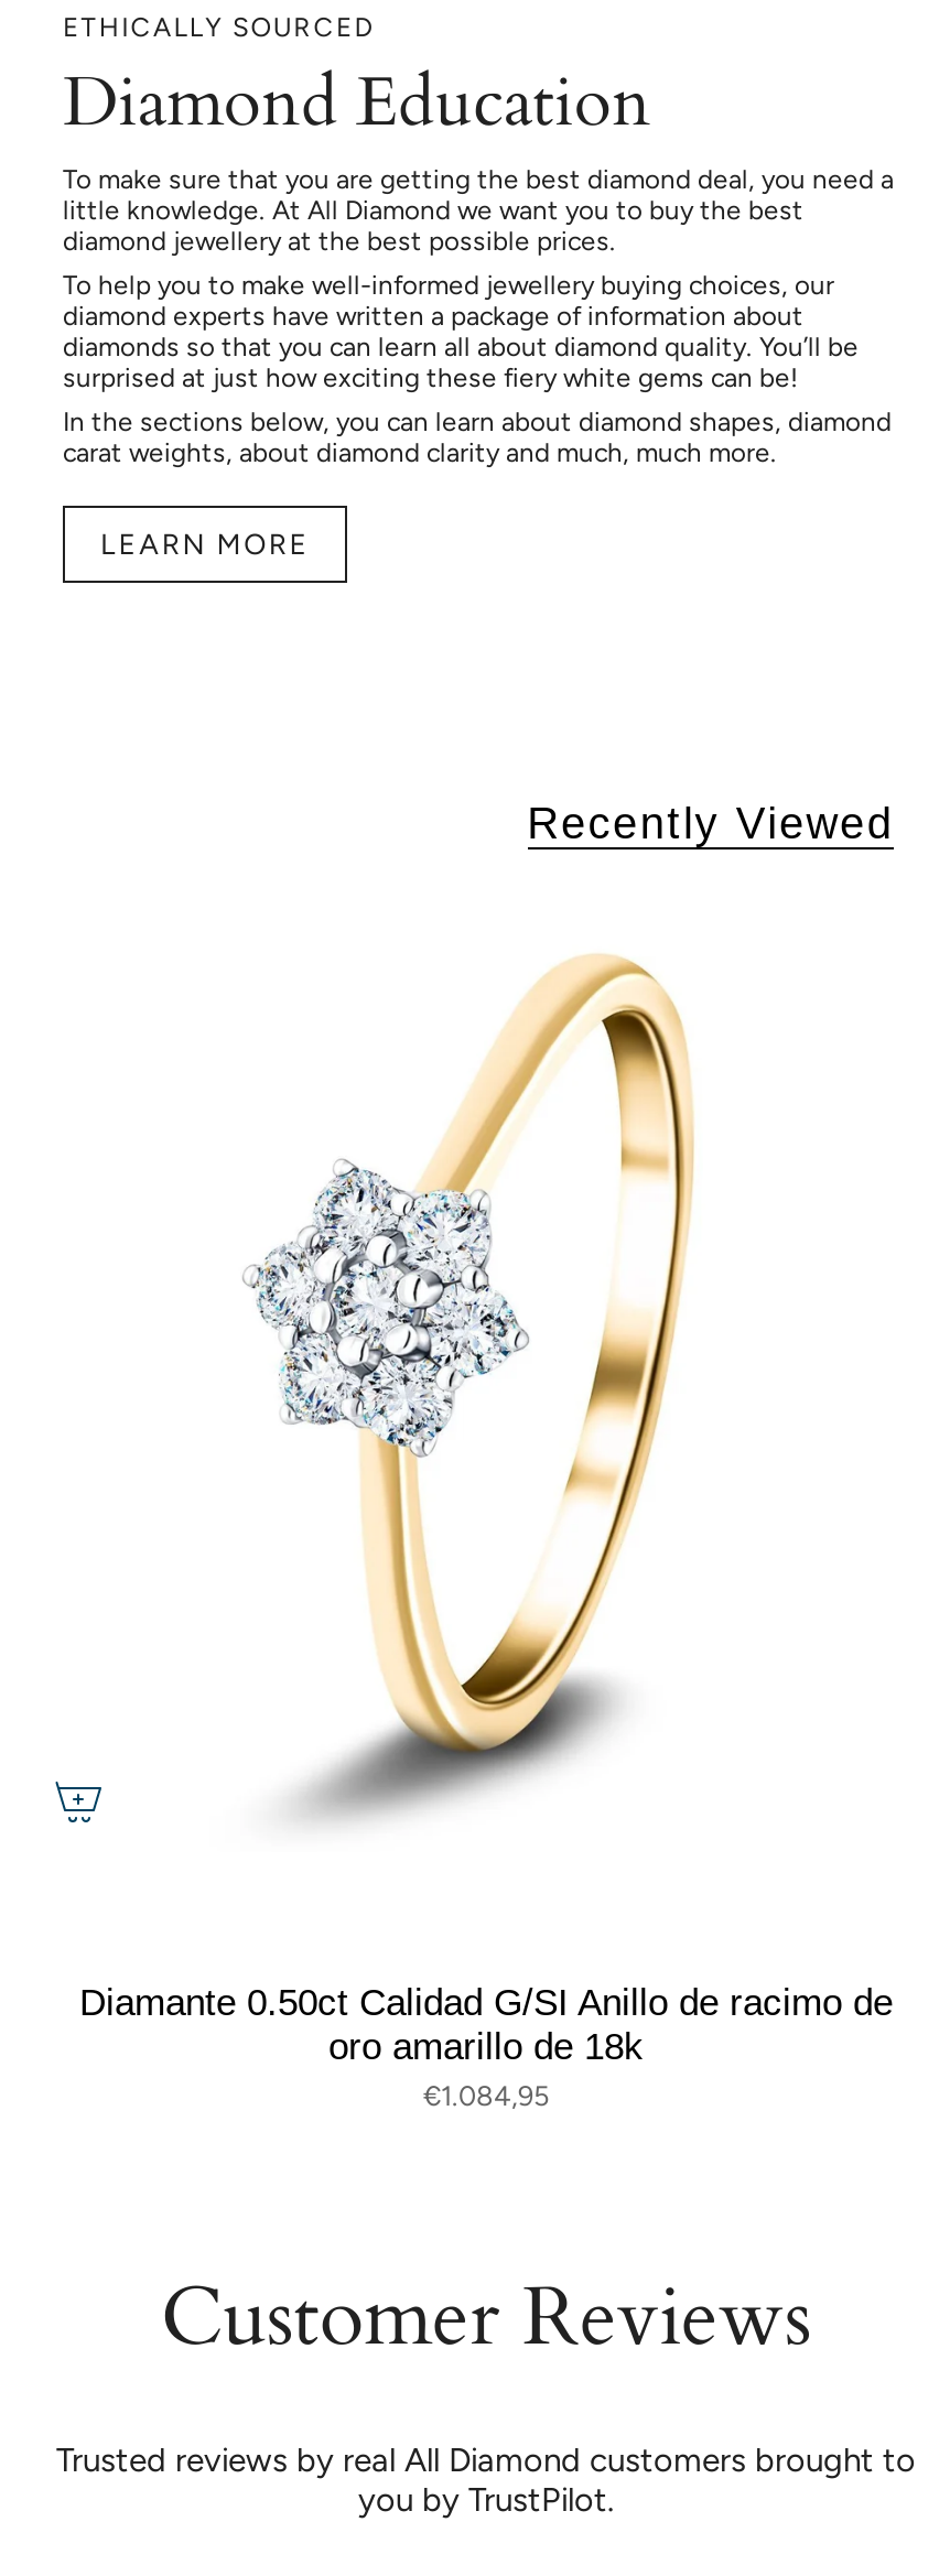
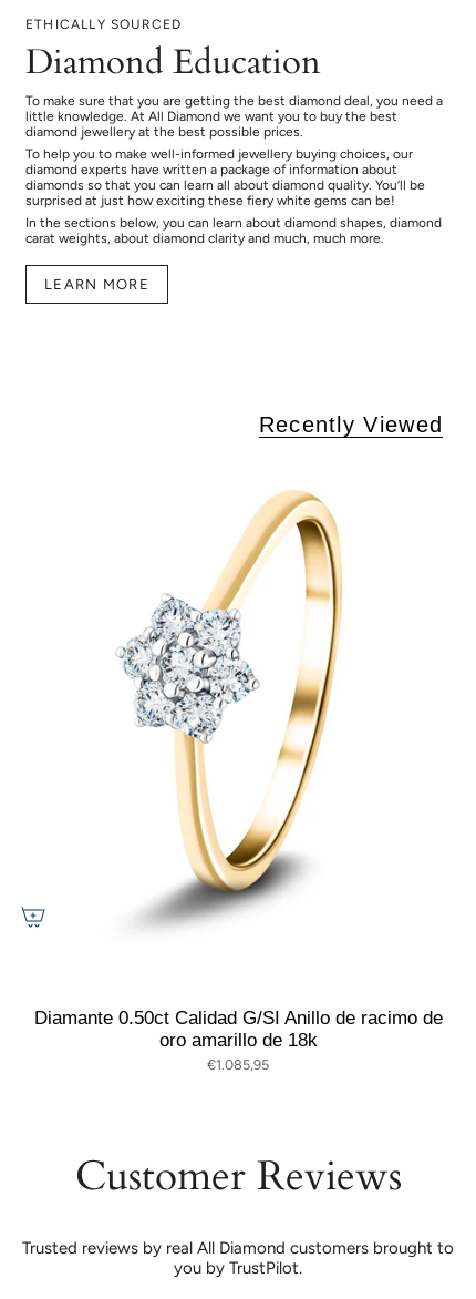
[423,2080,549,2113] €1.084,95 -> [207,1056,269,1073] €1.085,95

